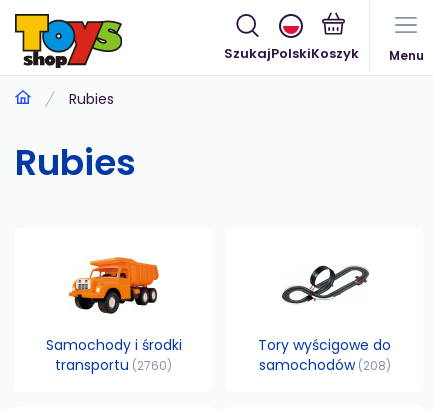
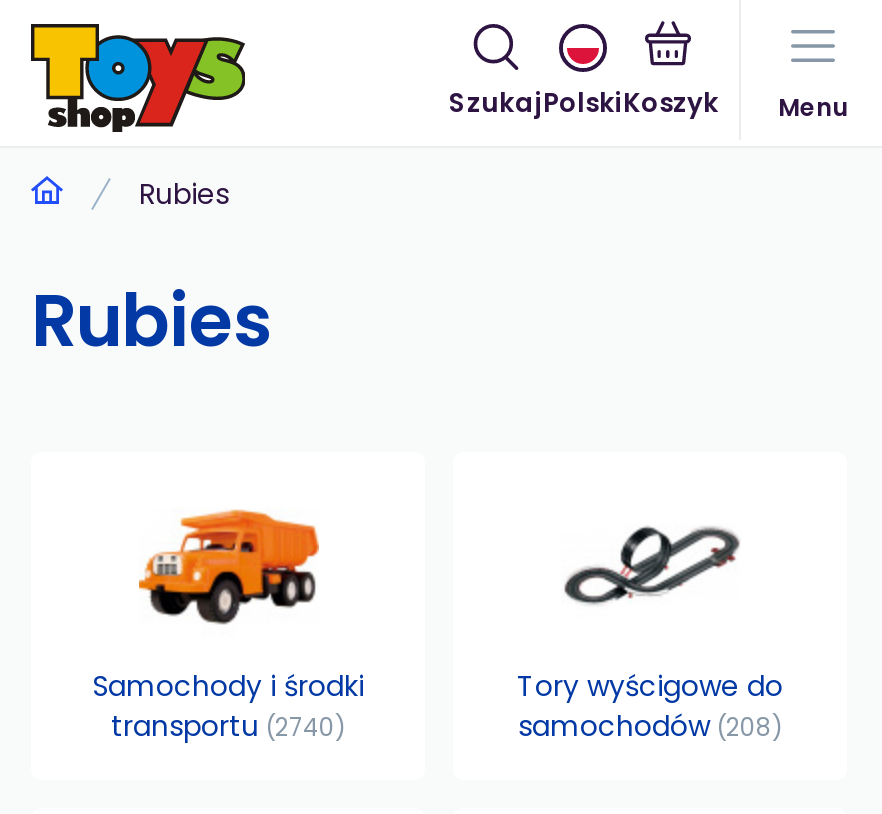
[55,355,167,375] transportu 2760 -> [111,706,335,746] transportu 2740

